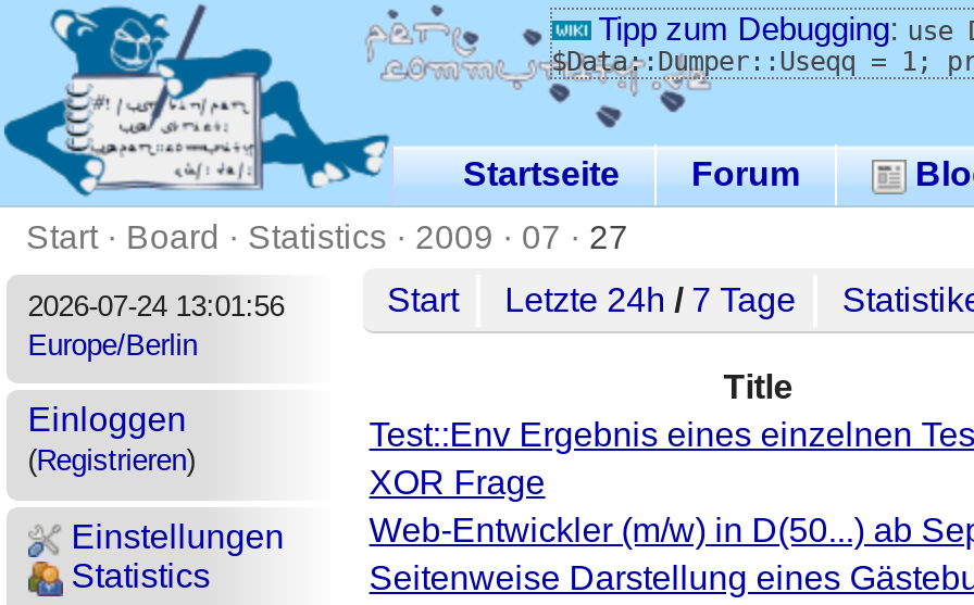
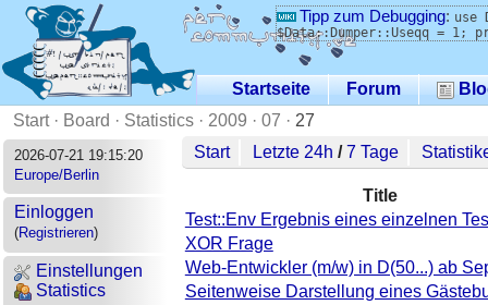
[28,289,284,322] 2026-07-24 13:01:56 -> [14,147,142,163] 2026-07-21 19:15:20

